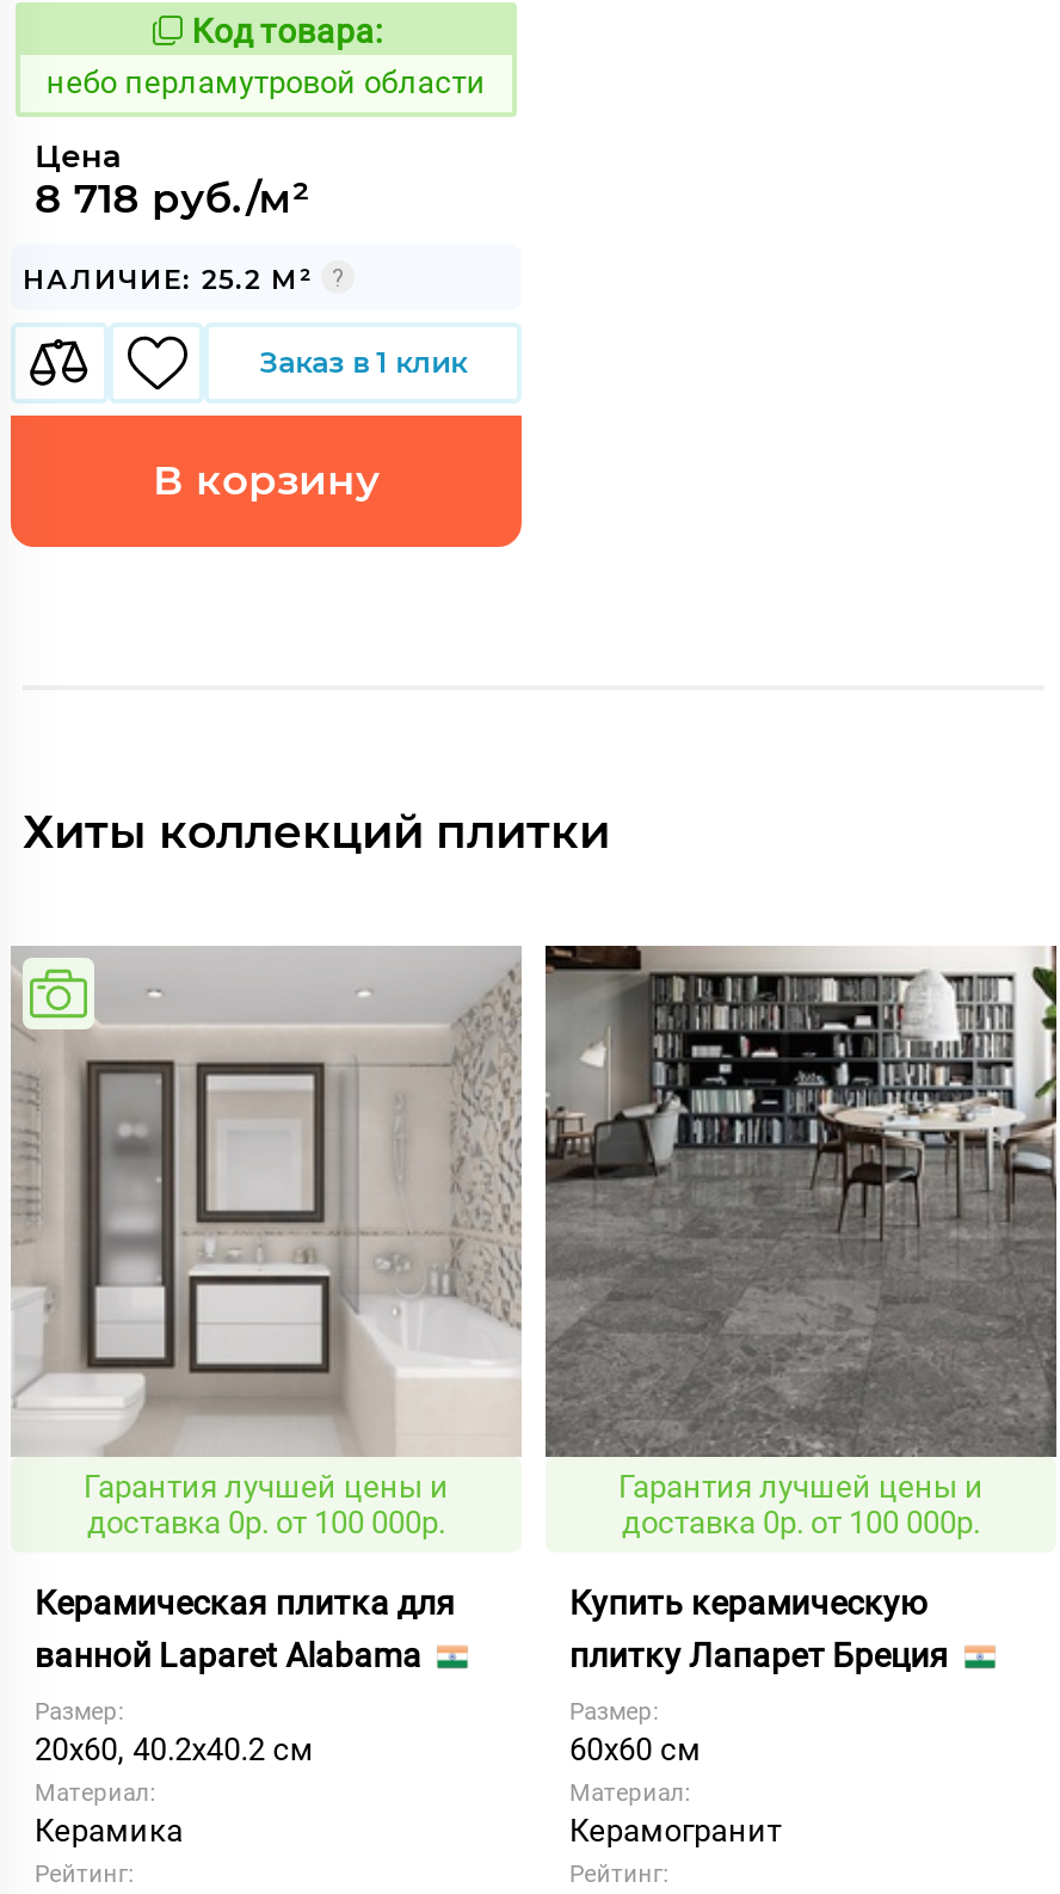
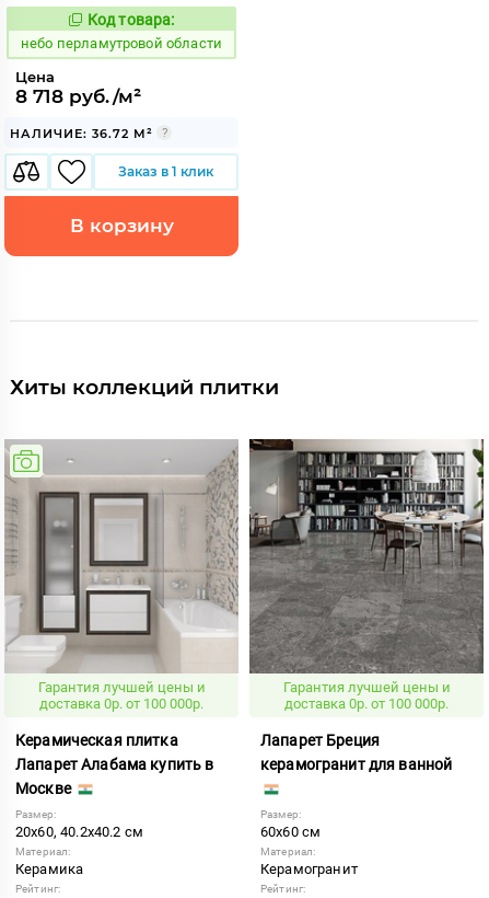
[23,262,314,296] НАЛИЧИЕ: 25.2 М² -> [10,126,153,141] НАЛИЧИЕ: 36.72 М²
[35,1583,455,1674] Керамическая плитка для | ванной Laparet Alabama -> [15,731,214,797] Керамическая плитка | Лапарет Алабама купить в | Москве
[569,1583,956,1674] Купить керамическую | плитку Лапарет Бреция -> [260,731,452,773] Лапарет Бреция | керамогранит для ванной

